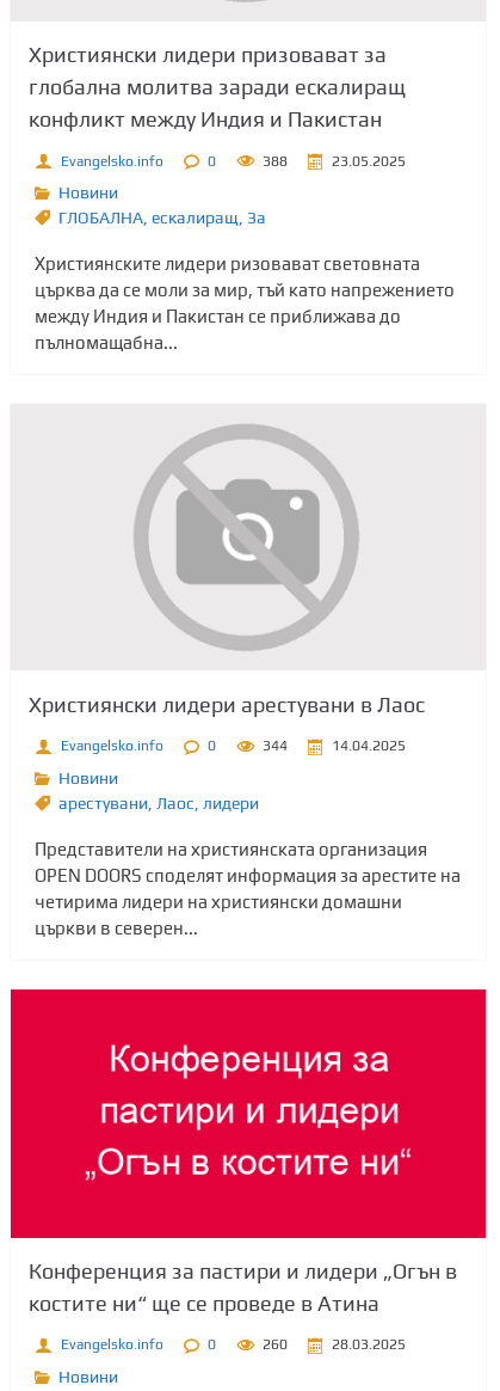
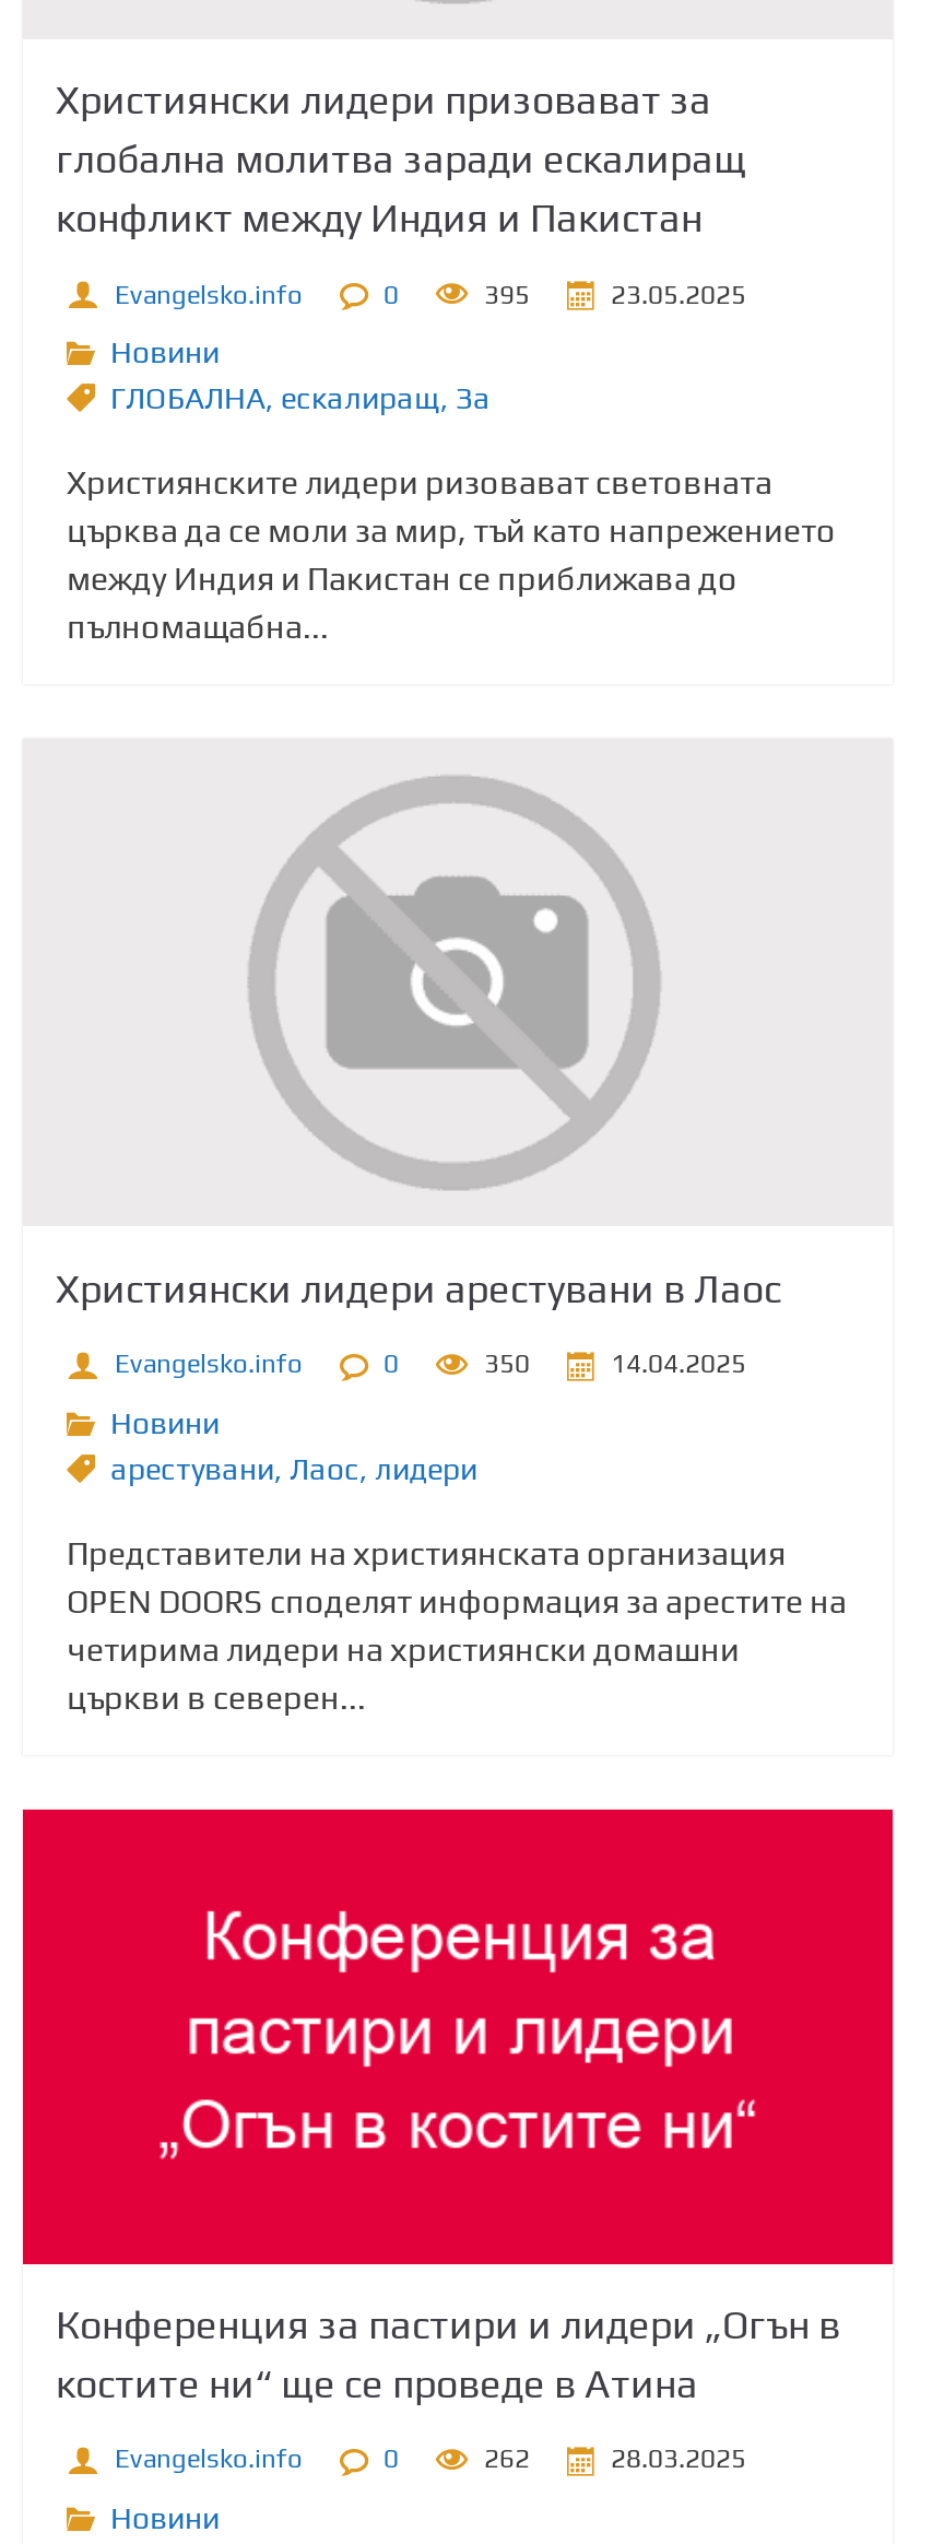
[263,153,288,169] 388 -> [484,279,530,310] 395
[263,737,288,754] 344 -> [484,1349,530,1379] 350
[263,1337,288,1353] 260 -> [484,2444,530,2475] 262

